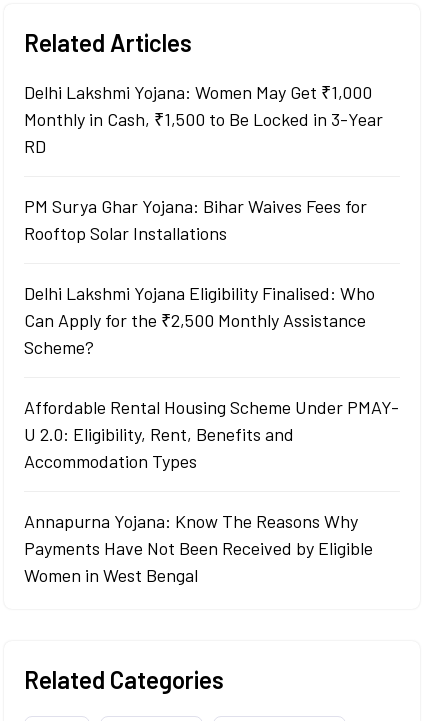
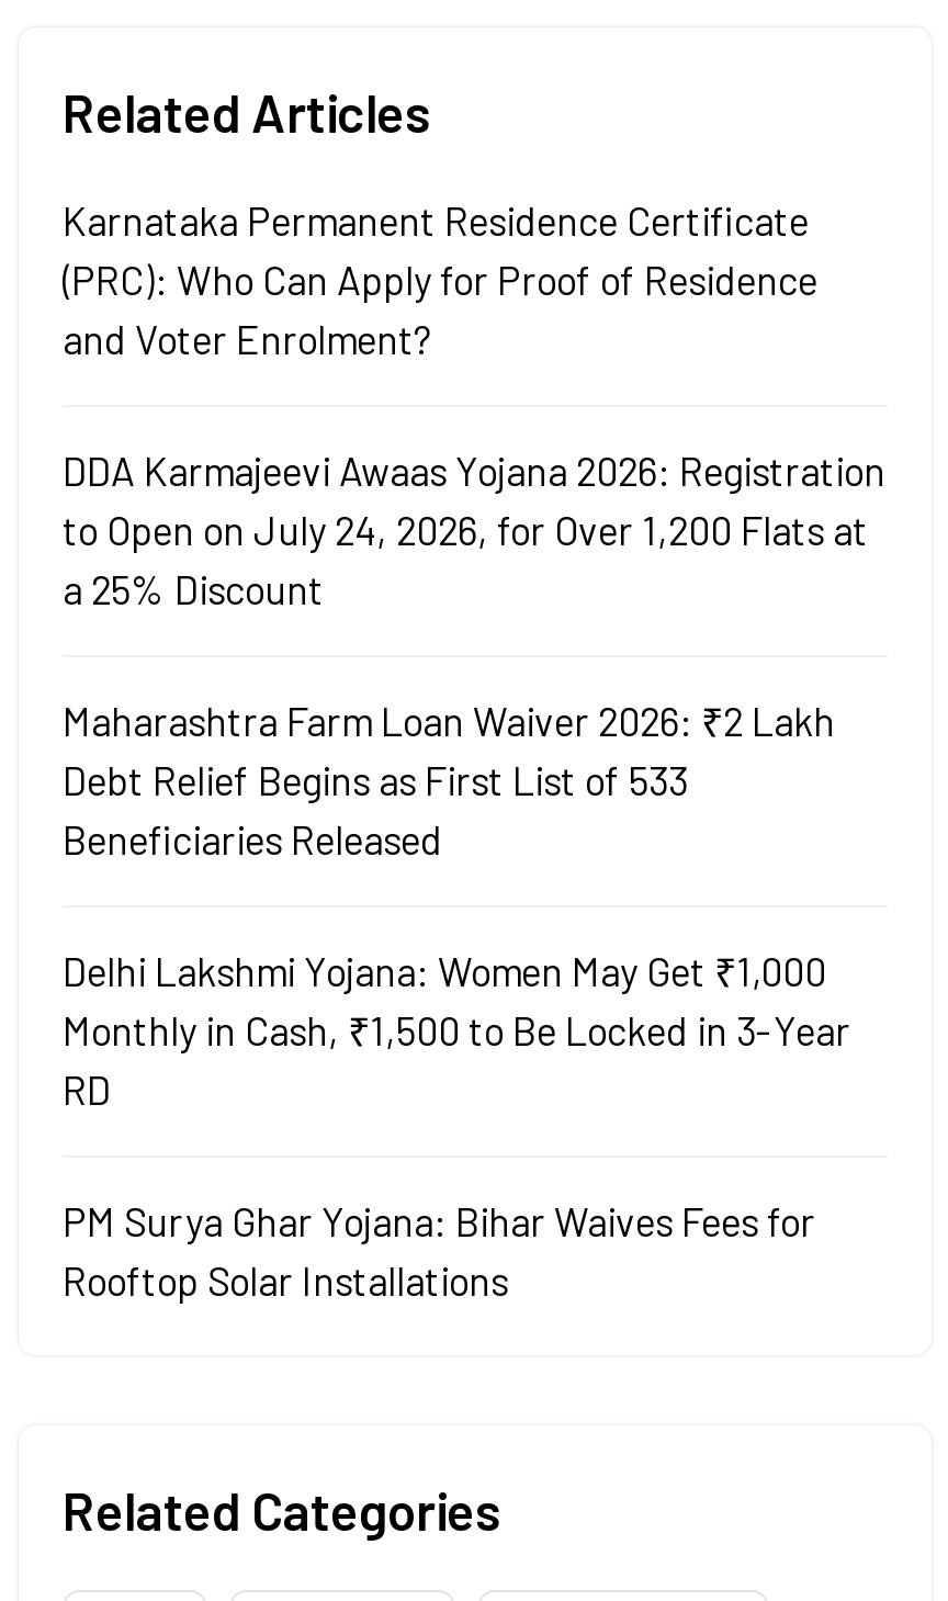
none -> [63,197,885,864] Karnataka Permanent Residence Certificate | (PRC): Who Can Apply for Proof of Residence | and Voter Enrolment? | DDA Karmajeevi Awaas Yojana 2026: Registration | to Open on July 24, 2026, for Over 1,200 Flats at | a 25% Discount | Maharashtra Farm Loan Waiver 2026: ₹2 Lakh | Debt Relief Begins as First List of 533 | Beneficiaries Released
moved [24,81,383,244] -> [63,947,850,1305]: Delhi Lakshmi Yojana: Women May Get ₹1,000 | Monthly in Cash, ₹1,500 to Be Locked in 3-Year | RD | PM Surya Ghar Yojana: Bihar Waives Fees for | Rooftop Solar Installations
[24,282,399,586] Delhi Lakshmi Yojana Eligibility Finalised: Who | Can Apply for the ₹2,500 Monthly Assistance | Scheme? | Affordable Rental Housing Scheme Under PMAY- | U 2.0: Eligibility, Rent, Benefits and | Accommodation Types | Annapurna Yojana: Know The Reasons Why | Payments Have Not Been Received by Eligible | Women in West Bengal -> none

